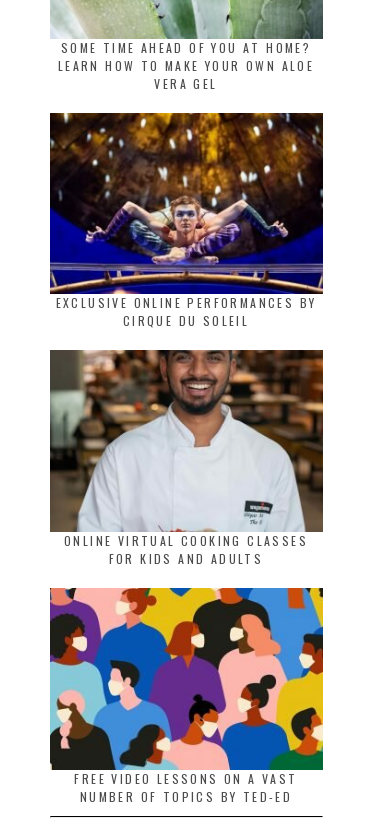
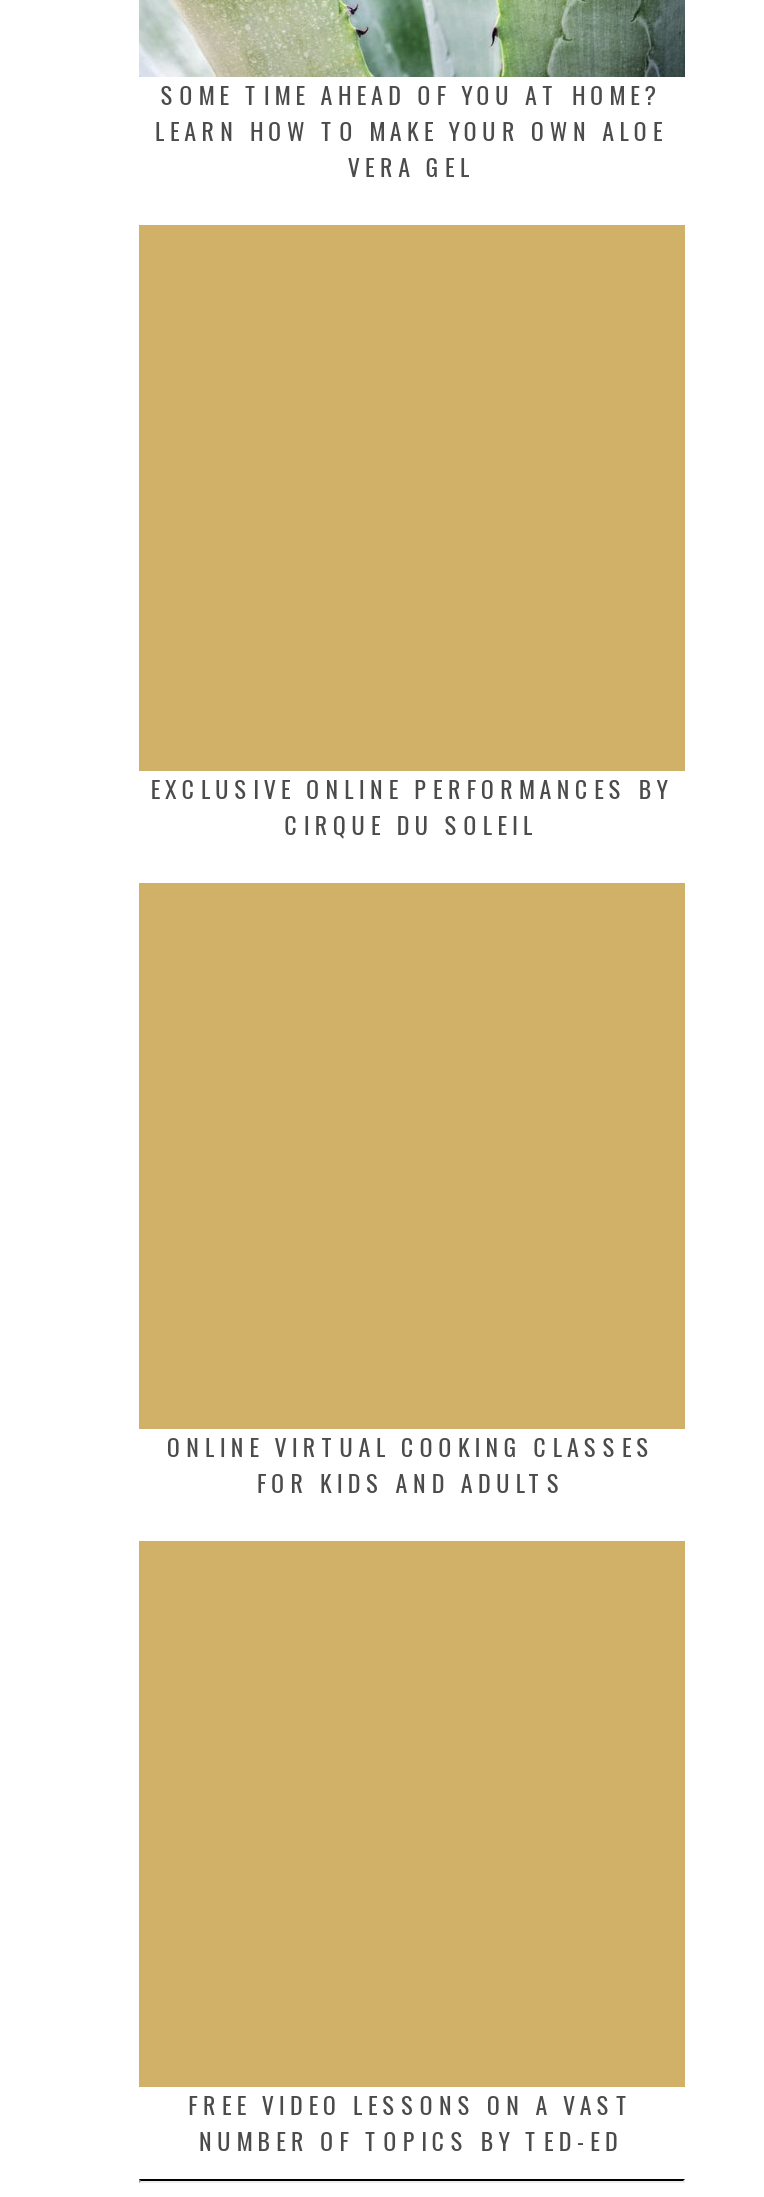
[49,112,324,295] [image] -> none
[49,349,324,532] [image] -> none
[49,587,324,771] [image] -> none

